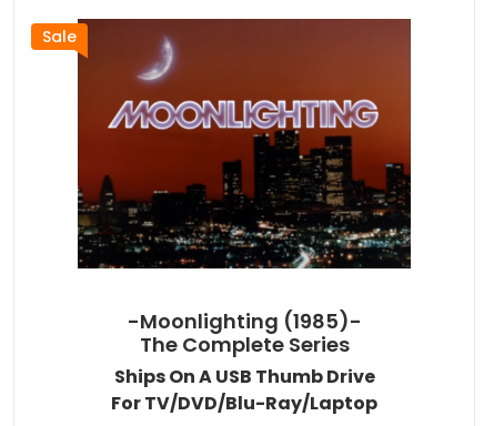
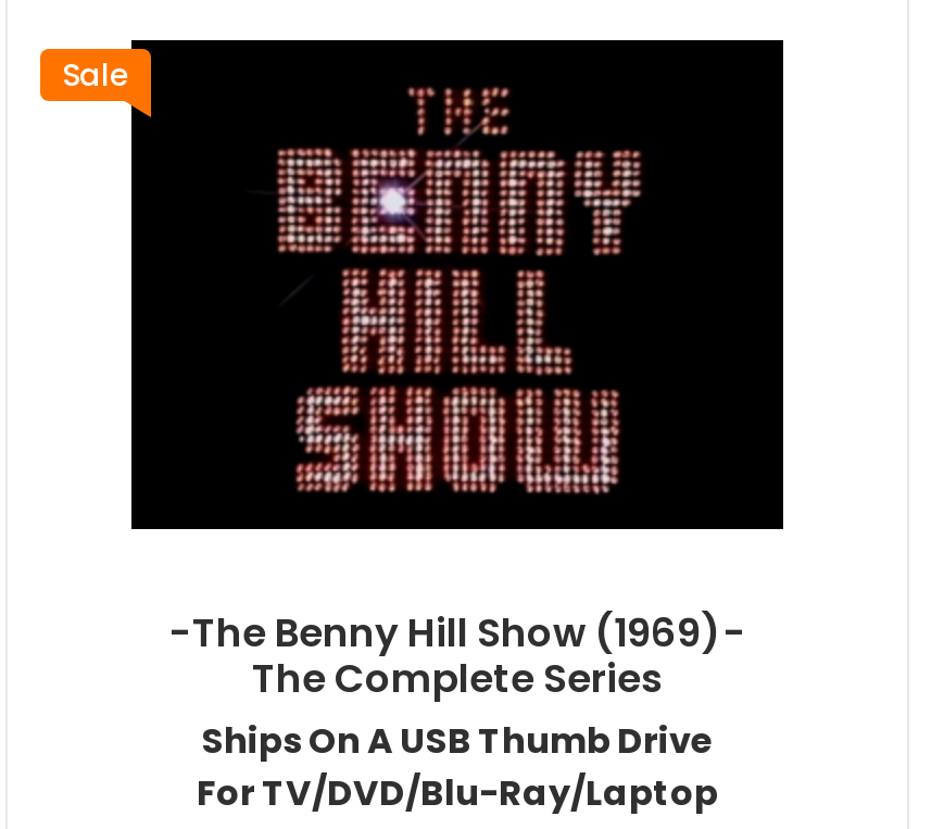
[77,18,412,334] [image] | -Moonlighting (1985)- -> [131,38,785,658] [image] | -The Benny Hill Show (1969)-

